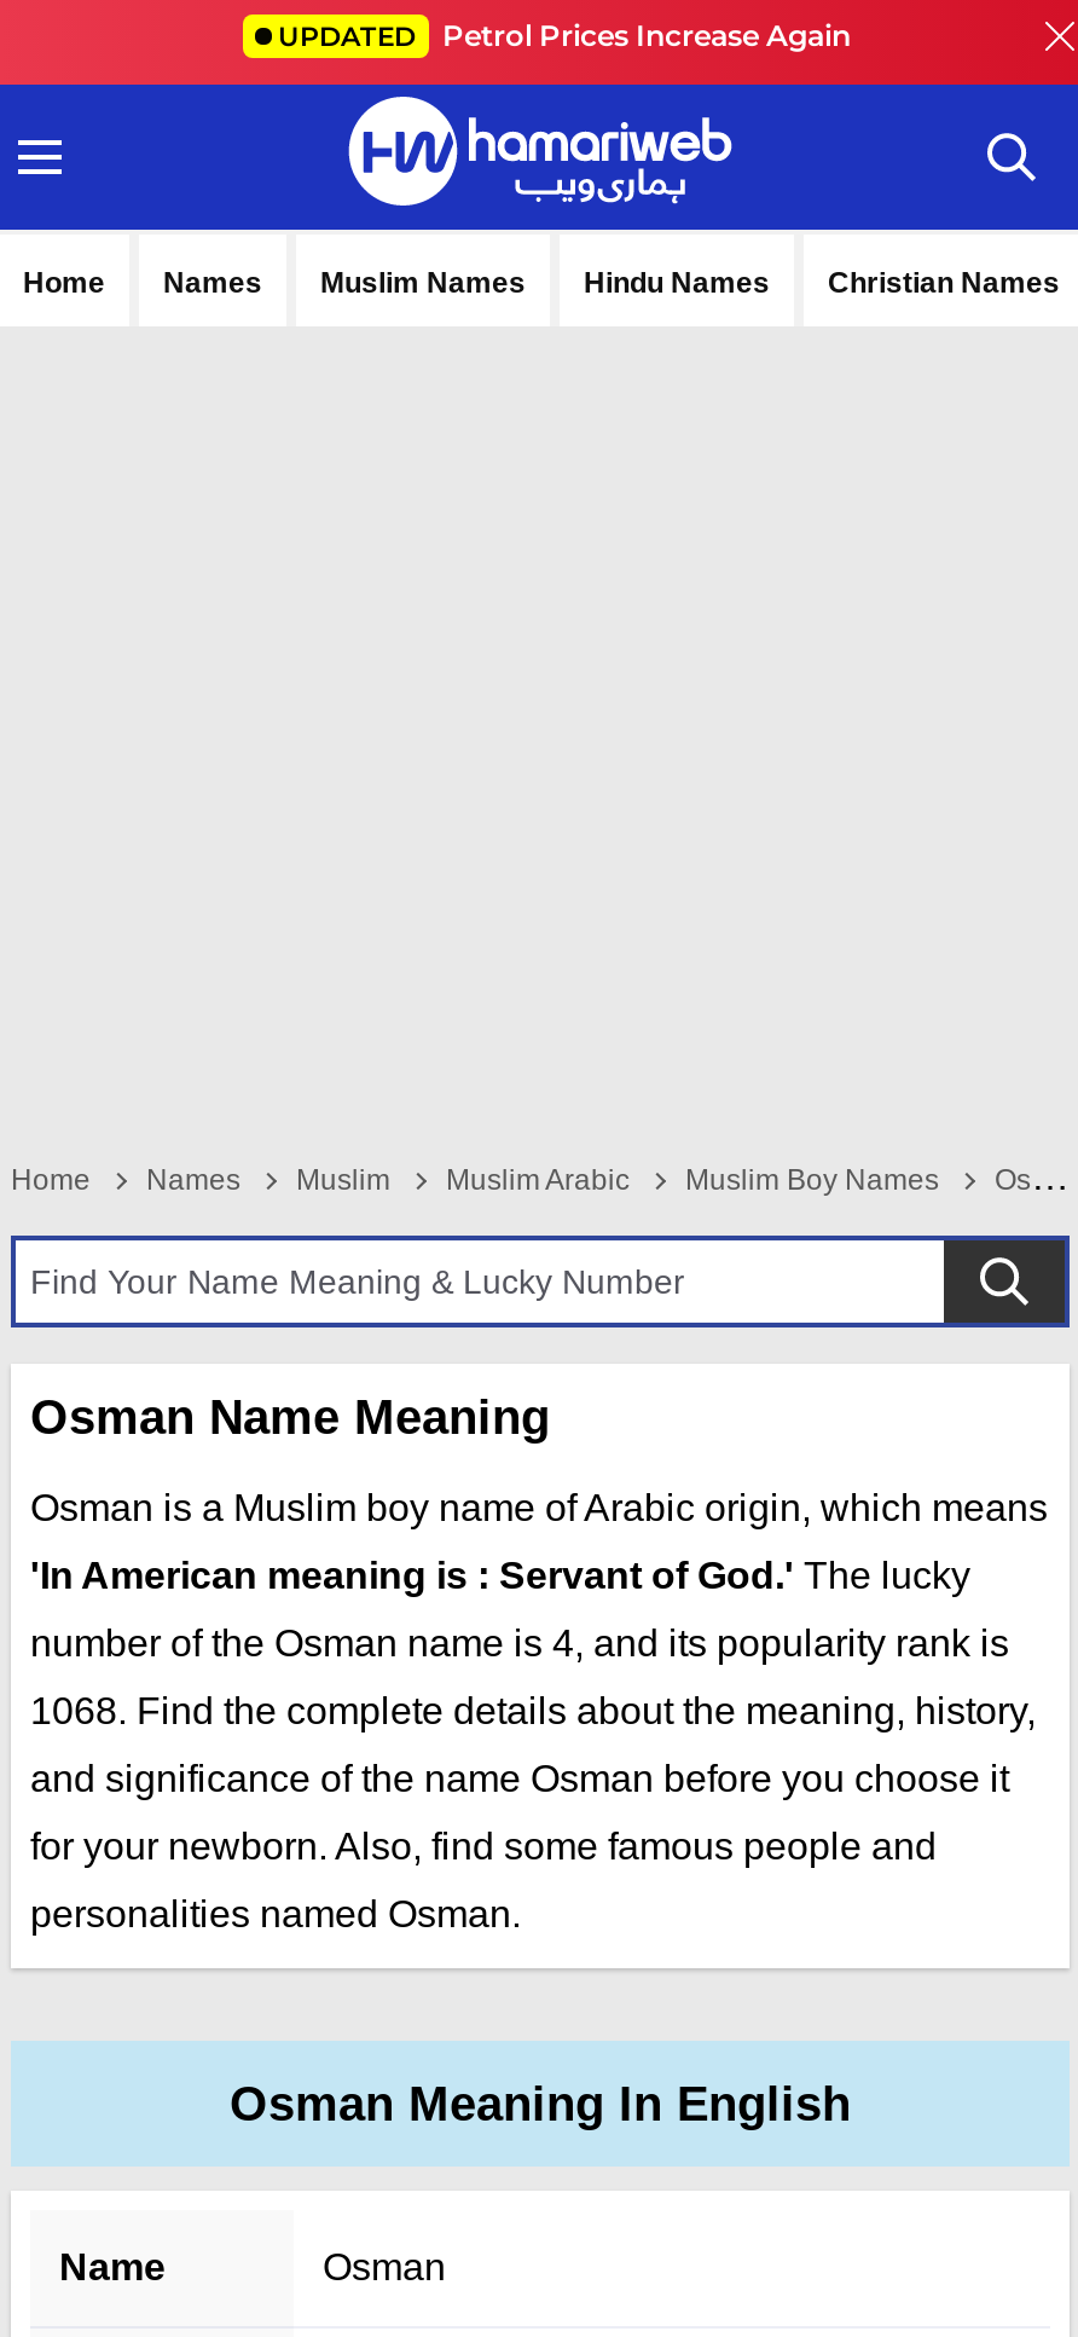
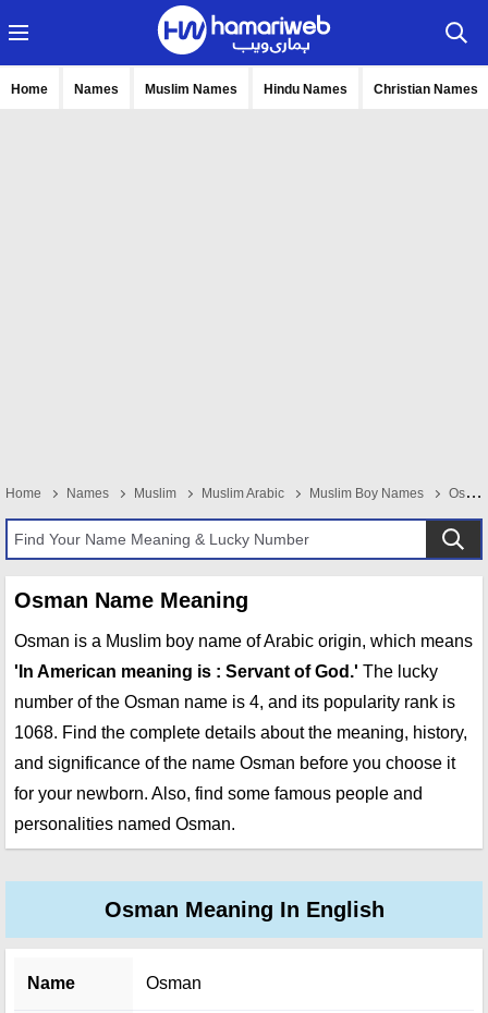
[278,17,851,53] UPDATED Petrol Prices Increase Again -> none

